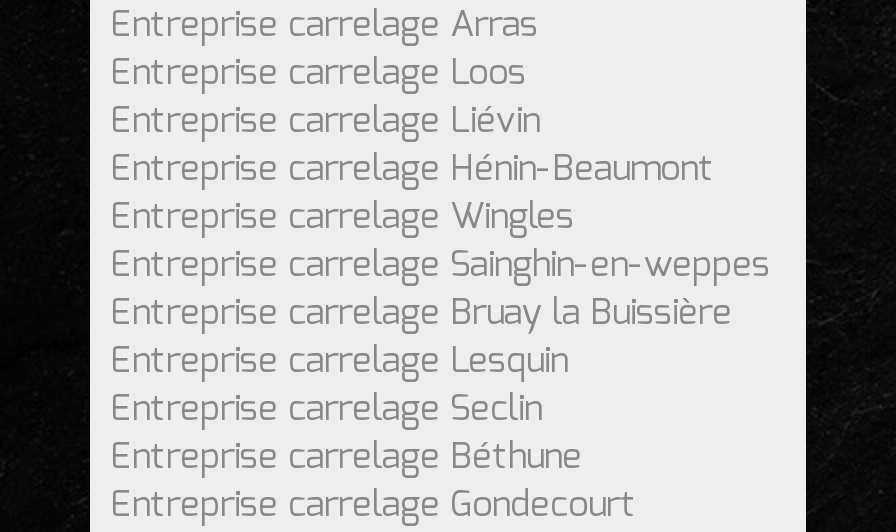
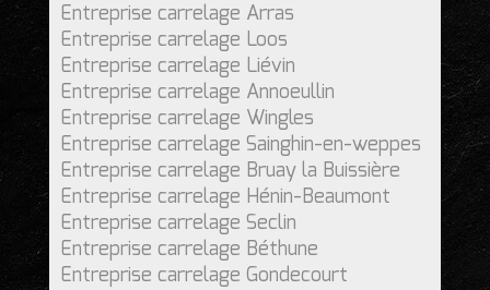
moved [110,152,714,188] -> [60,188,390,207]: Entreprise carrelage Hénin-Beaumont
none -> [60,83,335,102] Entreprise carrelage Annoeullin
[110,344,568,380] Entreprise carrelage Lesquin -> none

